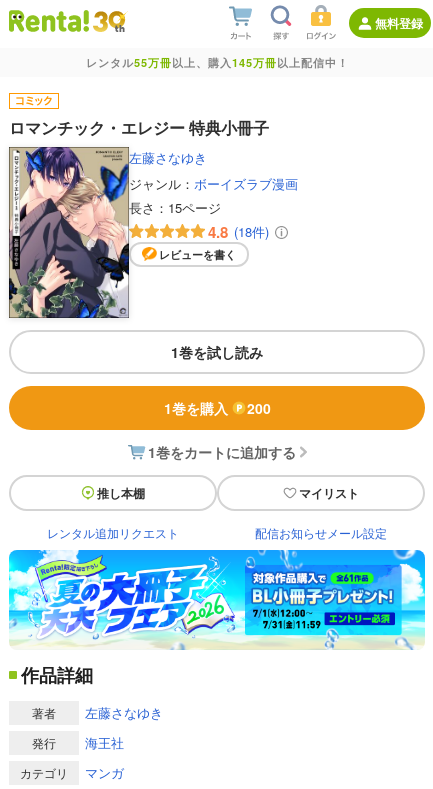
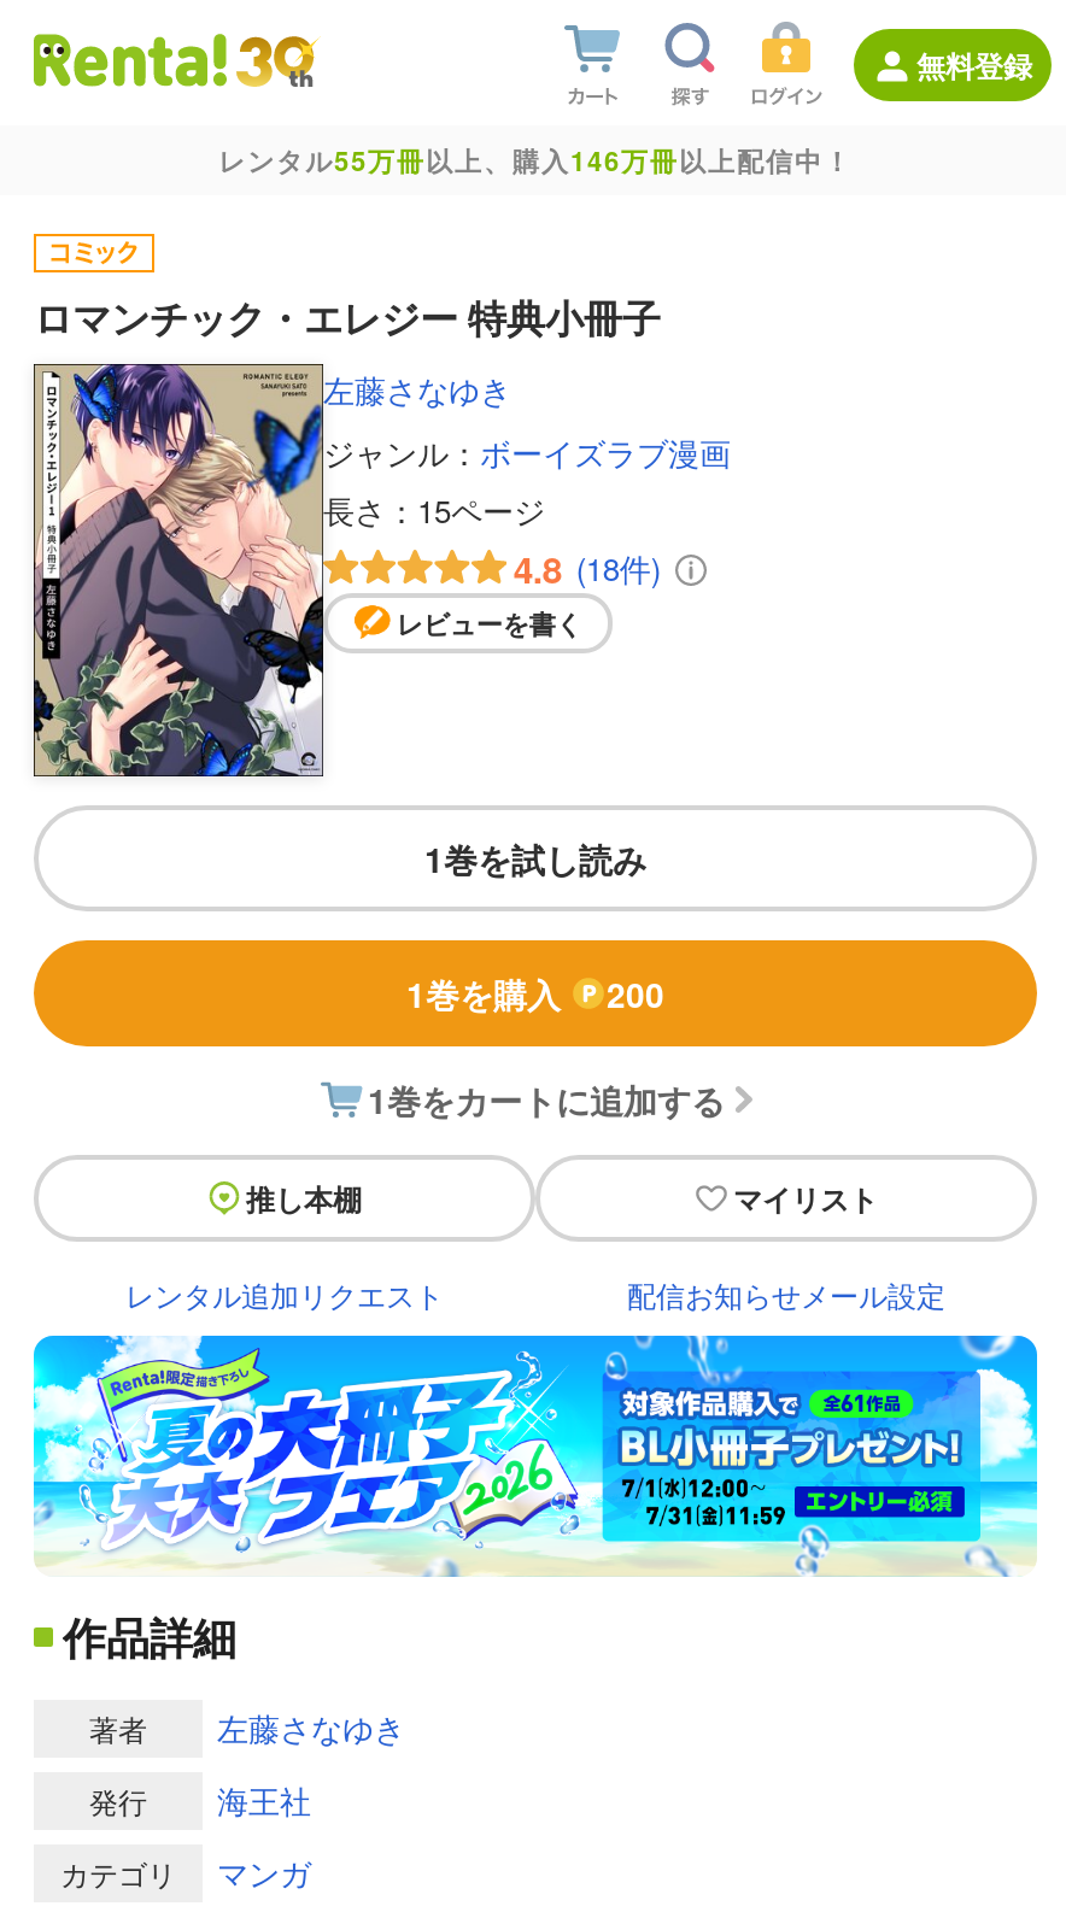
[85,55,348,70] レンタル55万冊以上、購入145万冊以上配信中！ -> [218,142,853,178] レンタル55万冊以上、購入146万冊以上配信中！

